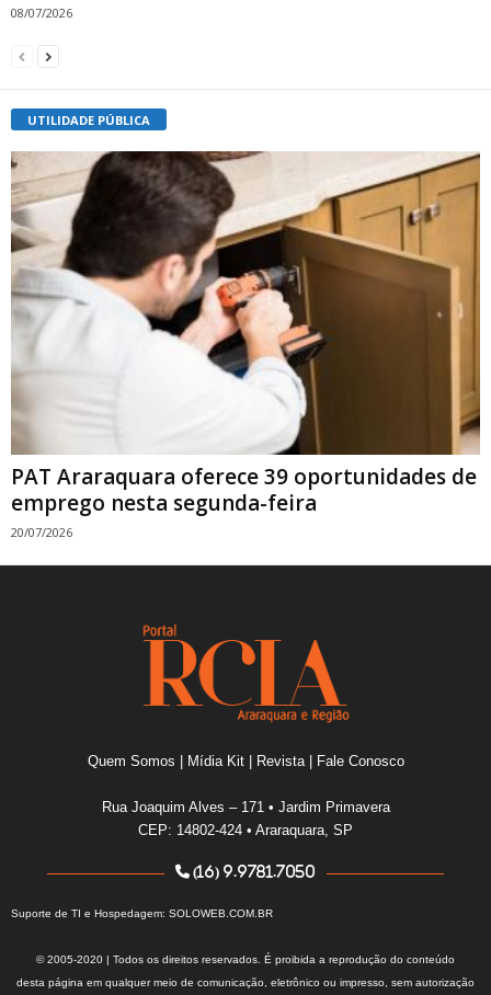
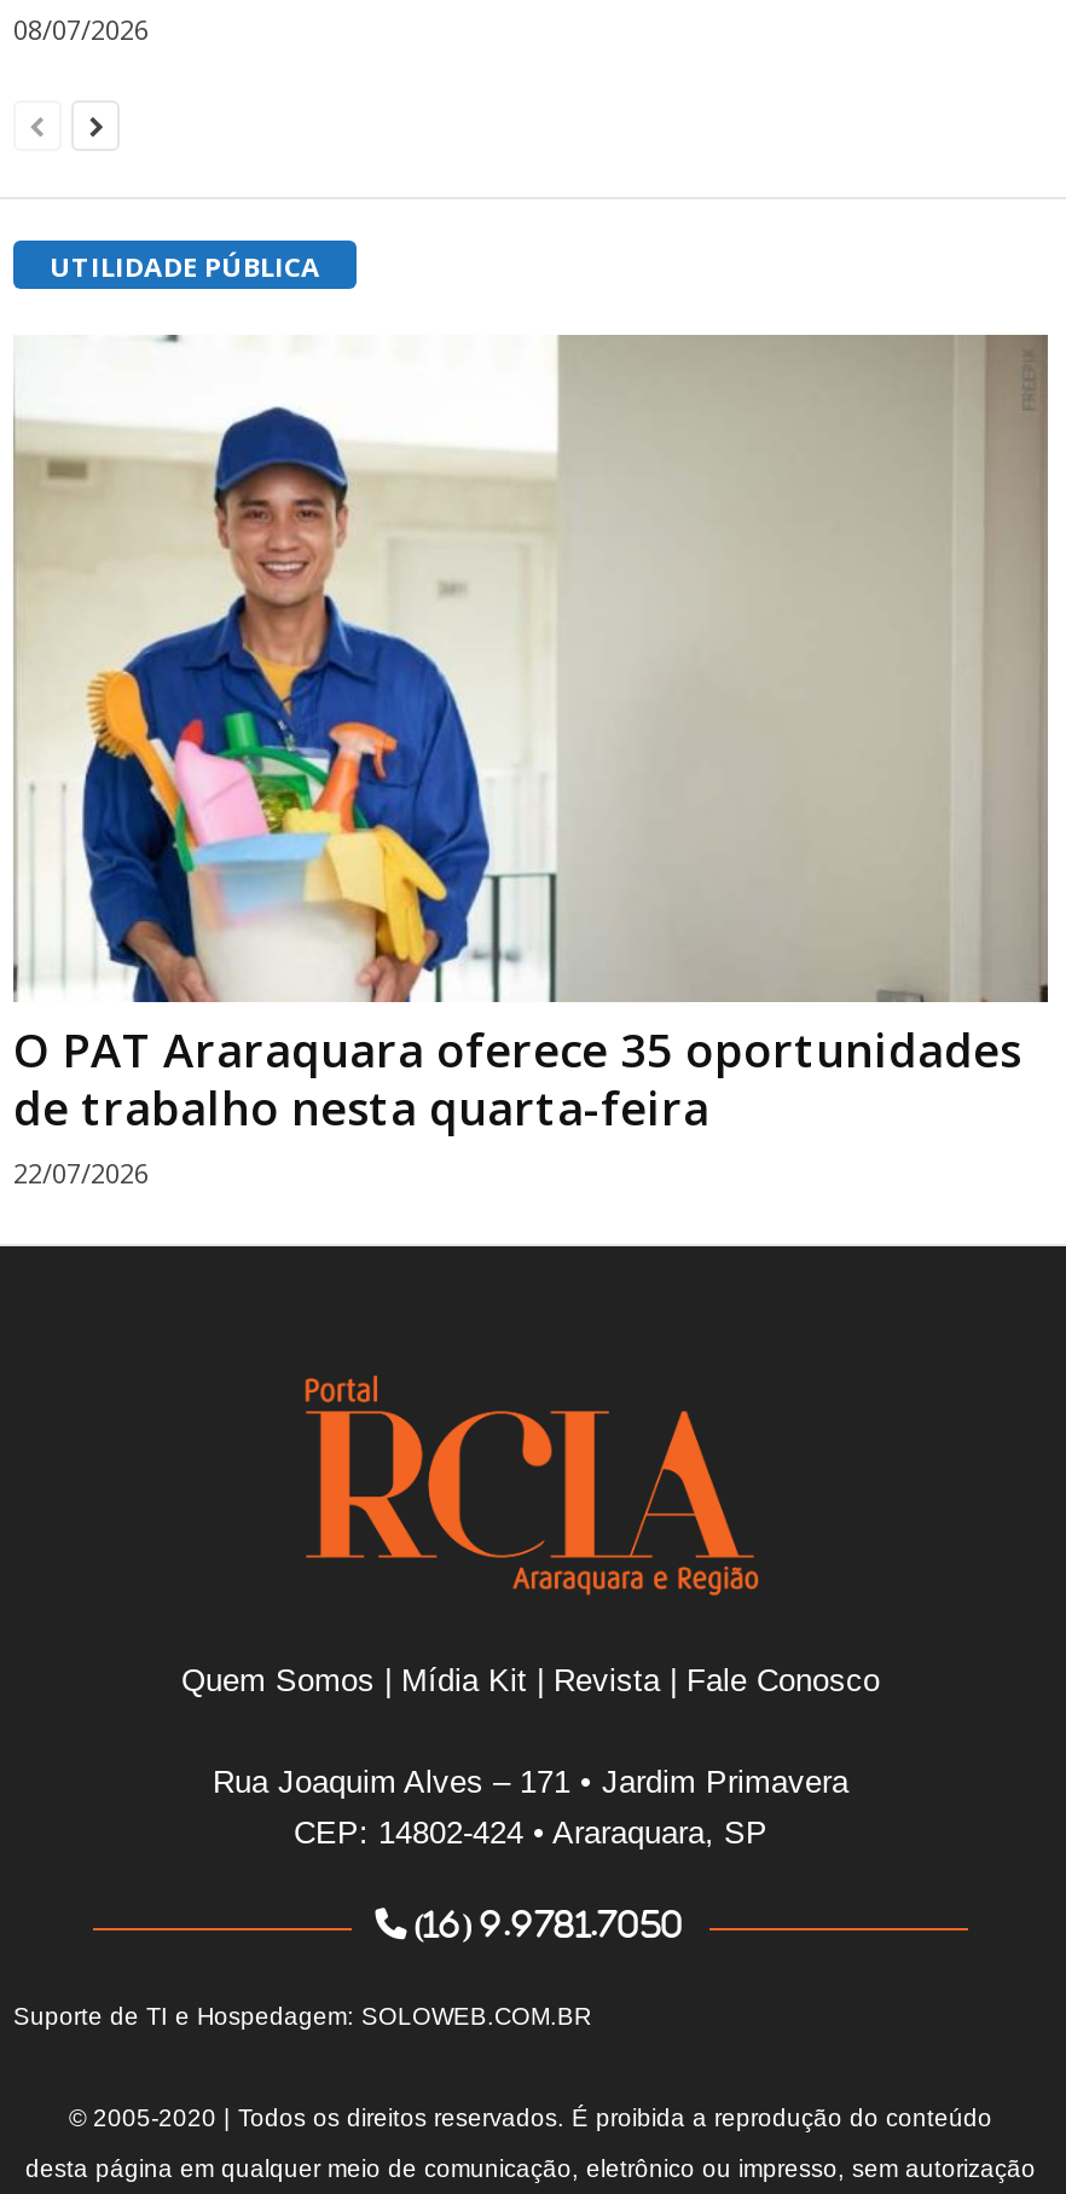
[10,150,481,540] [image] | PAT Araraquara oferece 39 oportunidades de | emprego nesta segunda-feira | 20/07/2026 -> [13,334,1050,1191] [image] | O PAT Araraquara oferece 35 oportunidades | de trabalho nesta quarta-feira | 22/07/2026

